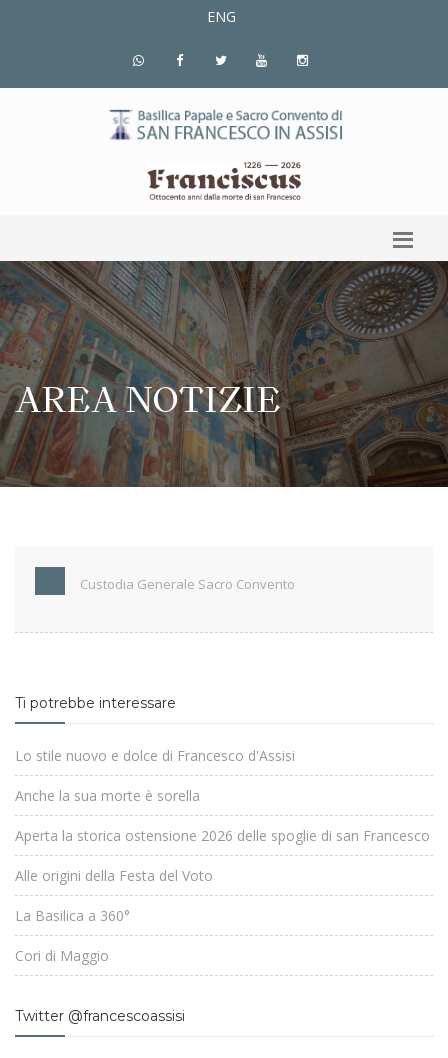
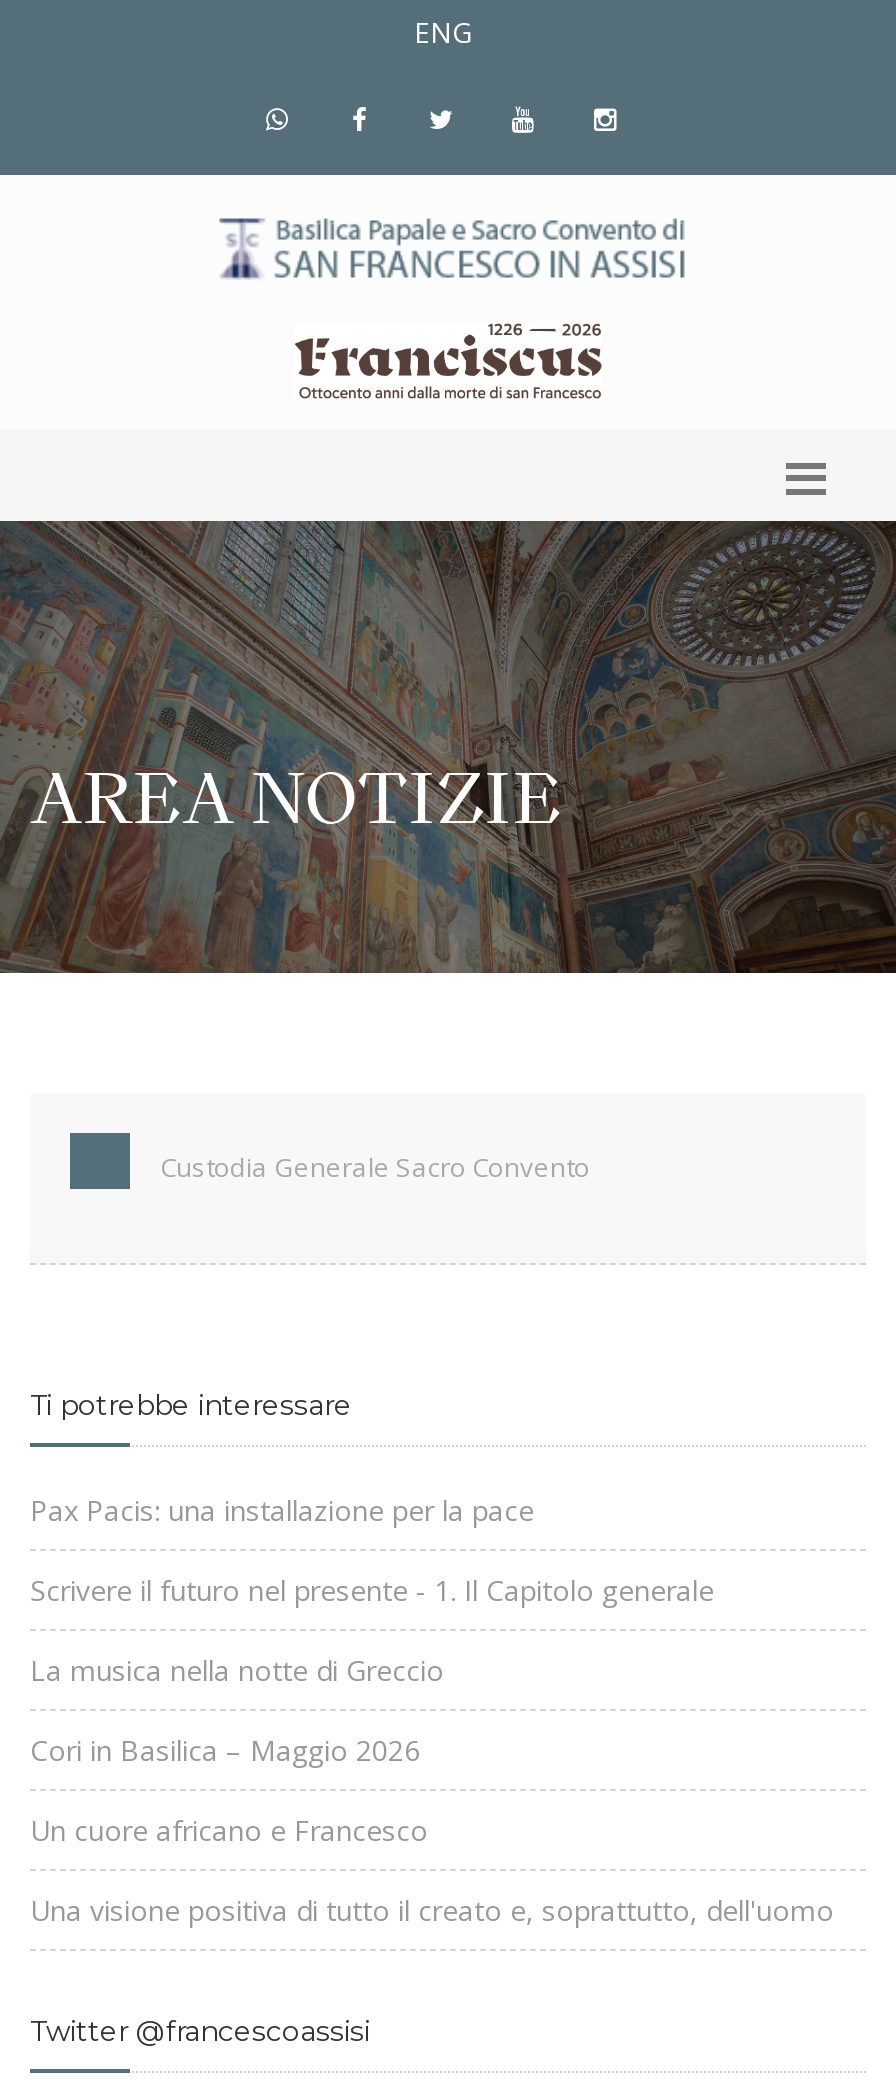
[15,746,295,765] Lo stile nuovo e dolce di Francesco d'Assisi -> [30,1491,534,1529] Pax Pacis: una installazione per la pace
[15,786,200,805] Anche la sua morte è sorella -> [30,1571,714,1609] Scrivere il futuro nel presente - 1. Il Capitolo generale
[15,826,430,845] Aperta la storica ostensione 2026 delle spoglie di san Francesco -> [30,1651,444,1689] La musica nella notte di Greccio
[15,866,213,885] Alle origini della Festa del Voto -> [30,1731,420,1769] Cori in Basilica – Maggio 2026
[15,906,130,925] La Basilica a 360° -> [30,1811,428,1849] Un cuore africano e Francesco
[15,946,109,965] Cori di Maggio -> [30,1891,834,1929] Una visione positiva di tutto il creato e, soprattutto, dell'uomo

